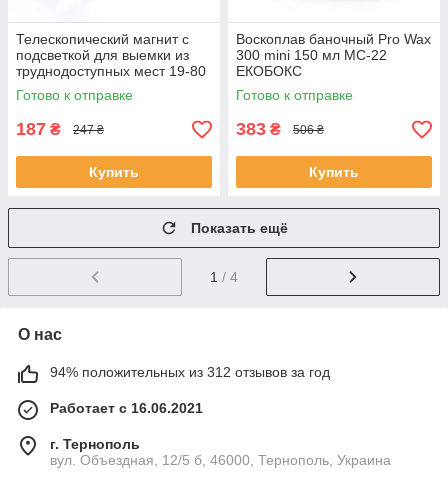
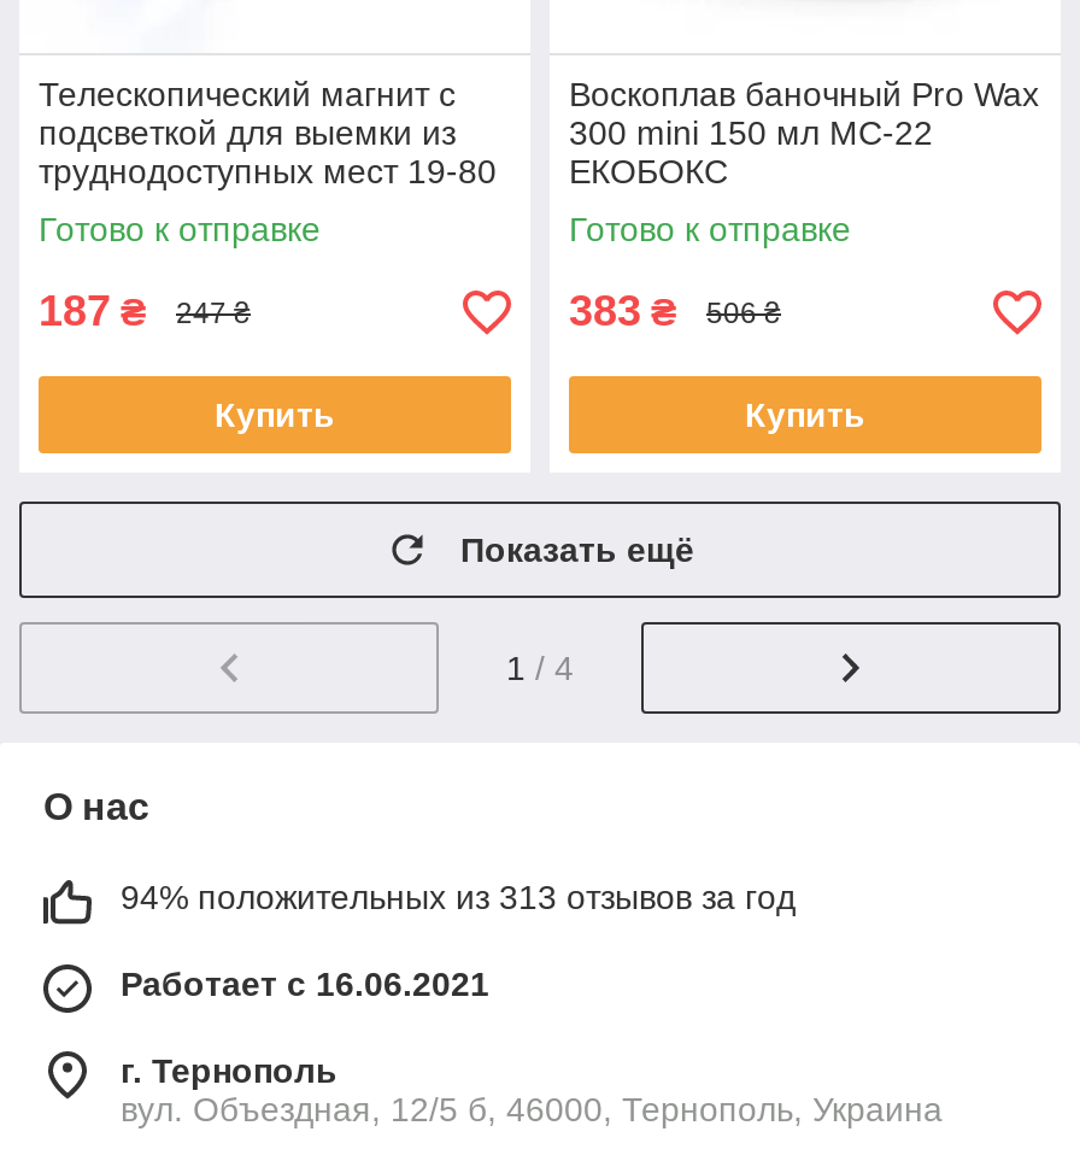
[50,364,330,380] 94% положительных из 312 отзывов за год -> [121,878,796,917] 94% положительных из 313 отзывов за год

